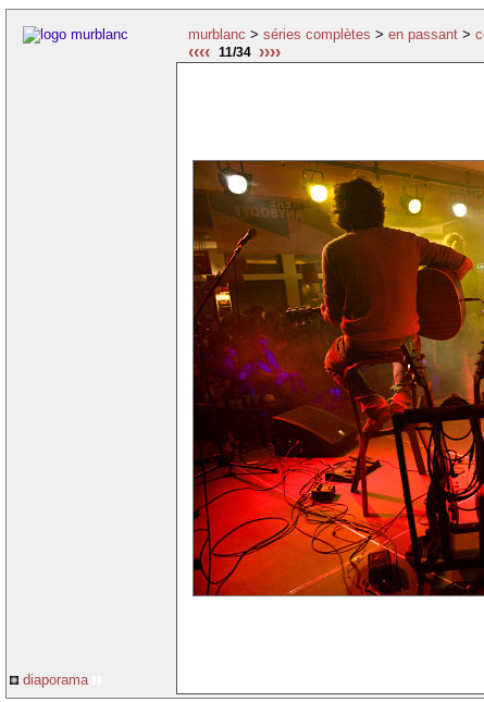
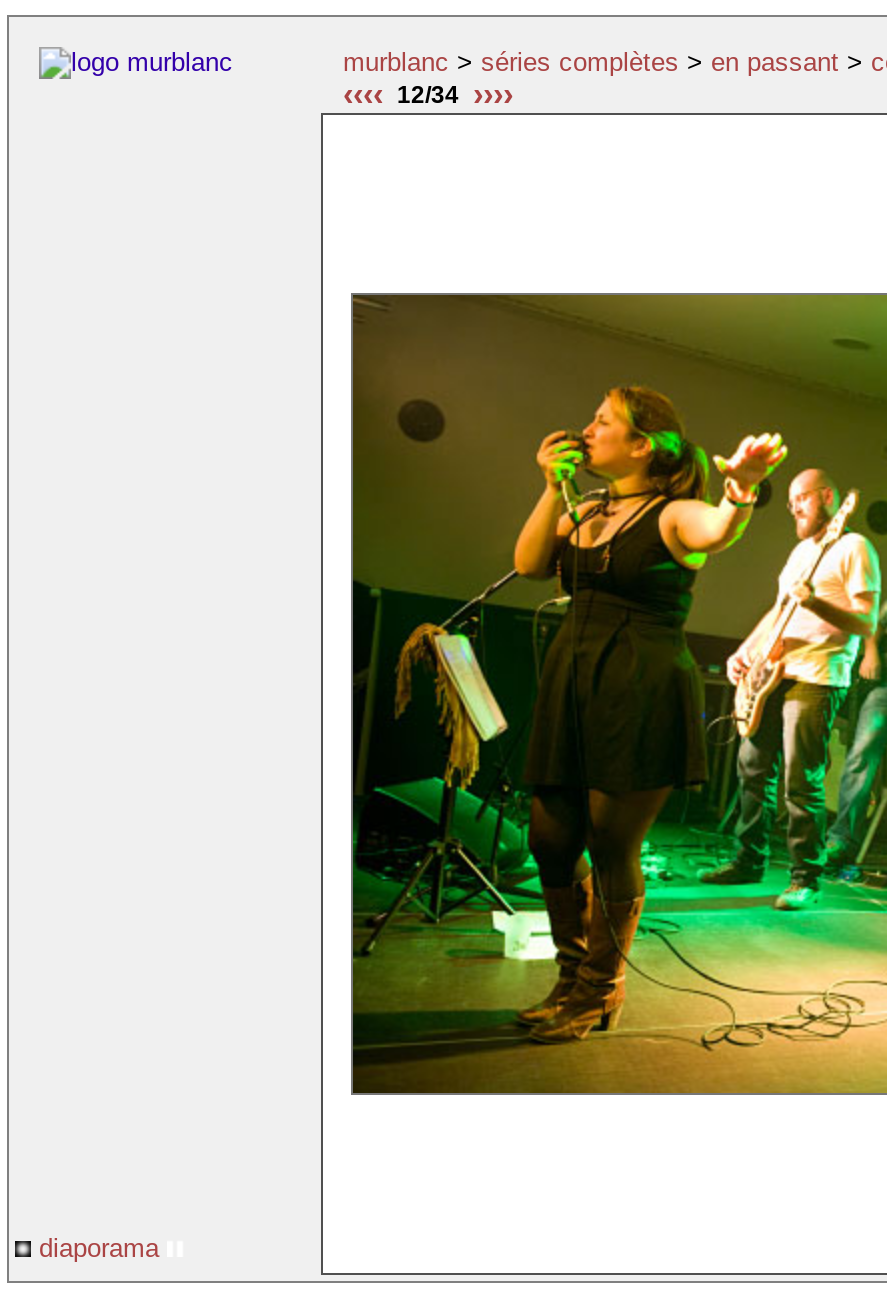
[188,42,281,61] ‹‹‹‹ 11/34 ›››› -> [343,77,513,111] ‹‹‹‹ 12/34 ››››
[193,161,481,596] [image] -> [351,295,881,1095] [image]

